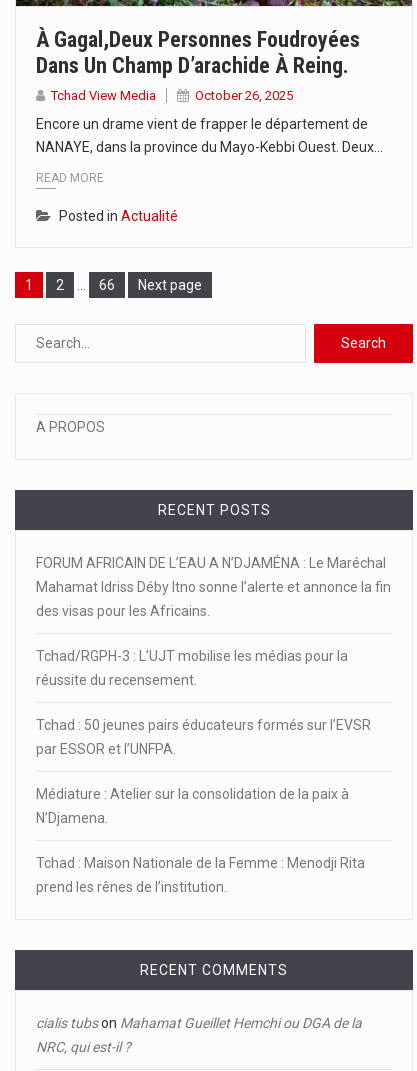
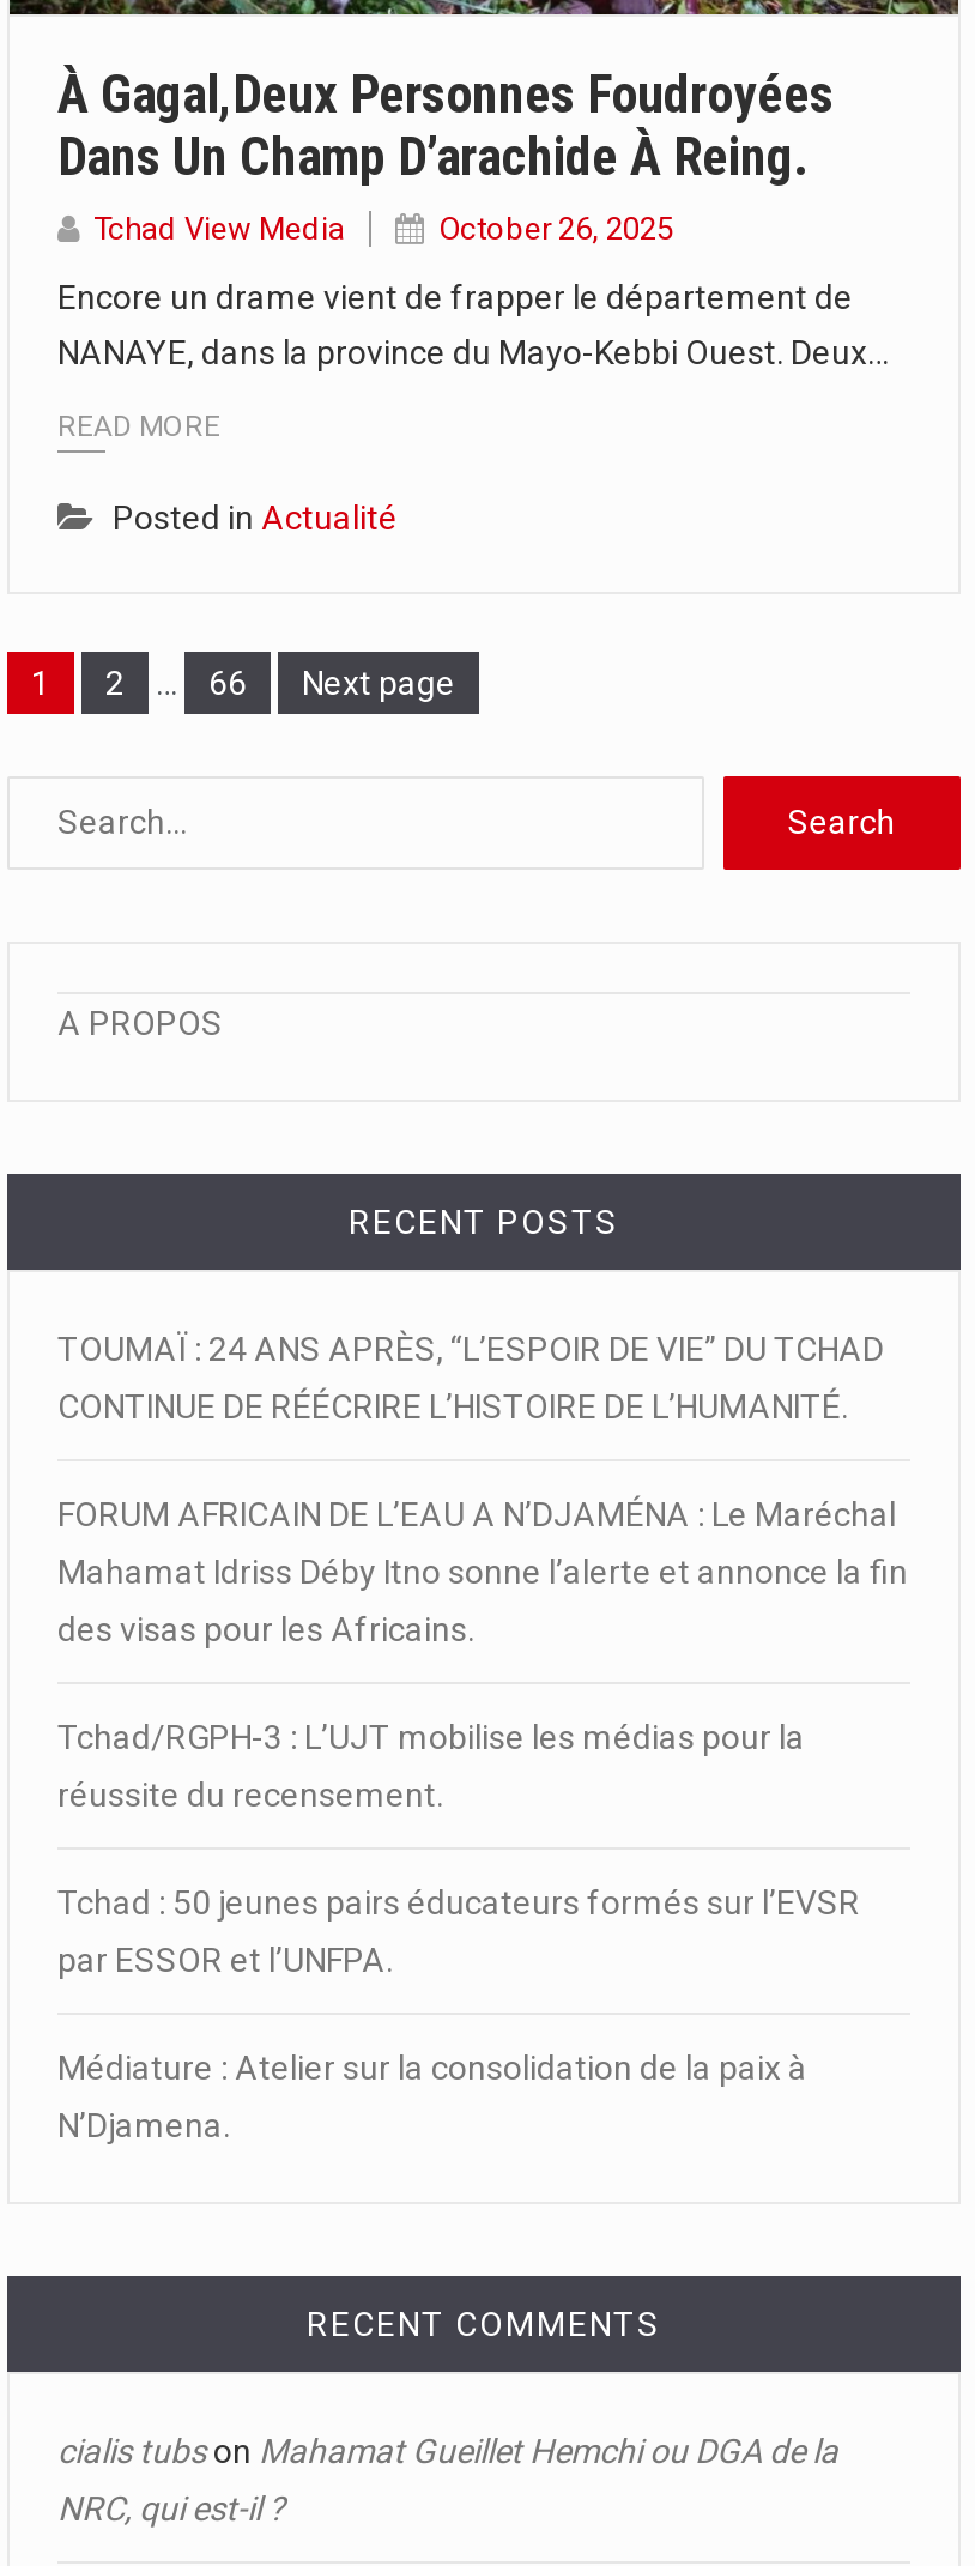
none -> [57,1329,884,1425] TOUMAÏ : 24 ANS APRÈS, “L’ESPOIR DE VIE” DU TCHAD | CONTINUE DE RÉÉCRIRE L’HISTOIRE DE L’HUMANITÉ.
moved [36,555,391,826] -> [57,1495,908,2144]: FORUM AFRICAIN DE L’EAU A N’DJAMÉNA : Le Maréchal | Mahamat Idriss Déby Itno sonne l’alerte et annonce la fin | des visas pour les Africains. | ... | Médiature : Atelier sur la consolidation de la paix à | N’Djamena.
[36,855,365,895] Tchad : Maison Nationale de la Femme : Menodji Rita | prend les rênes de l’institution. -> none

